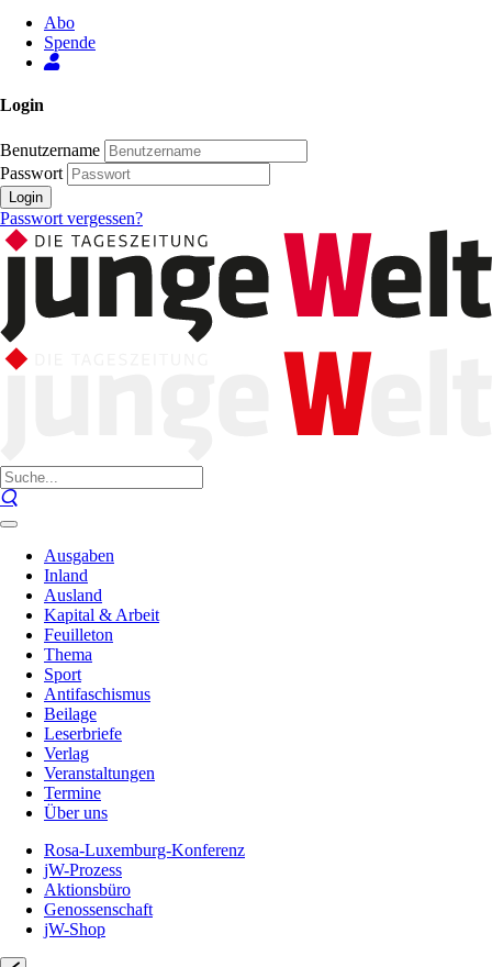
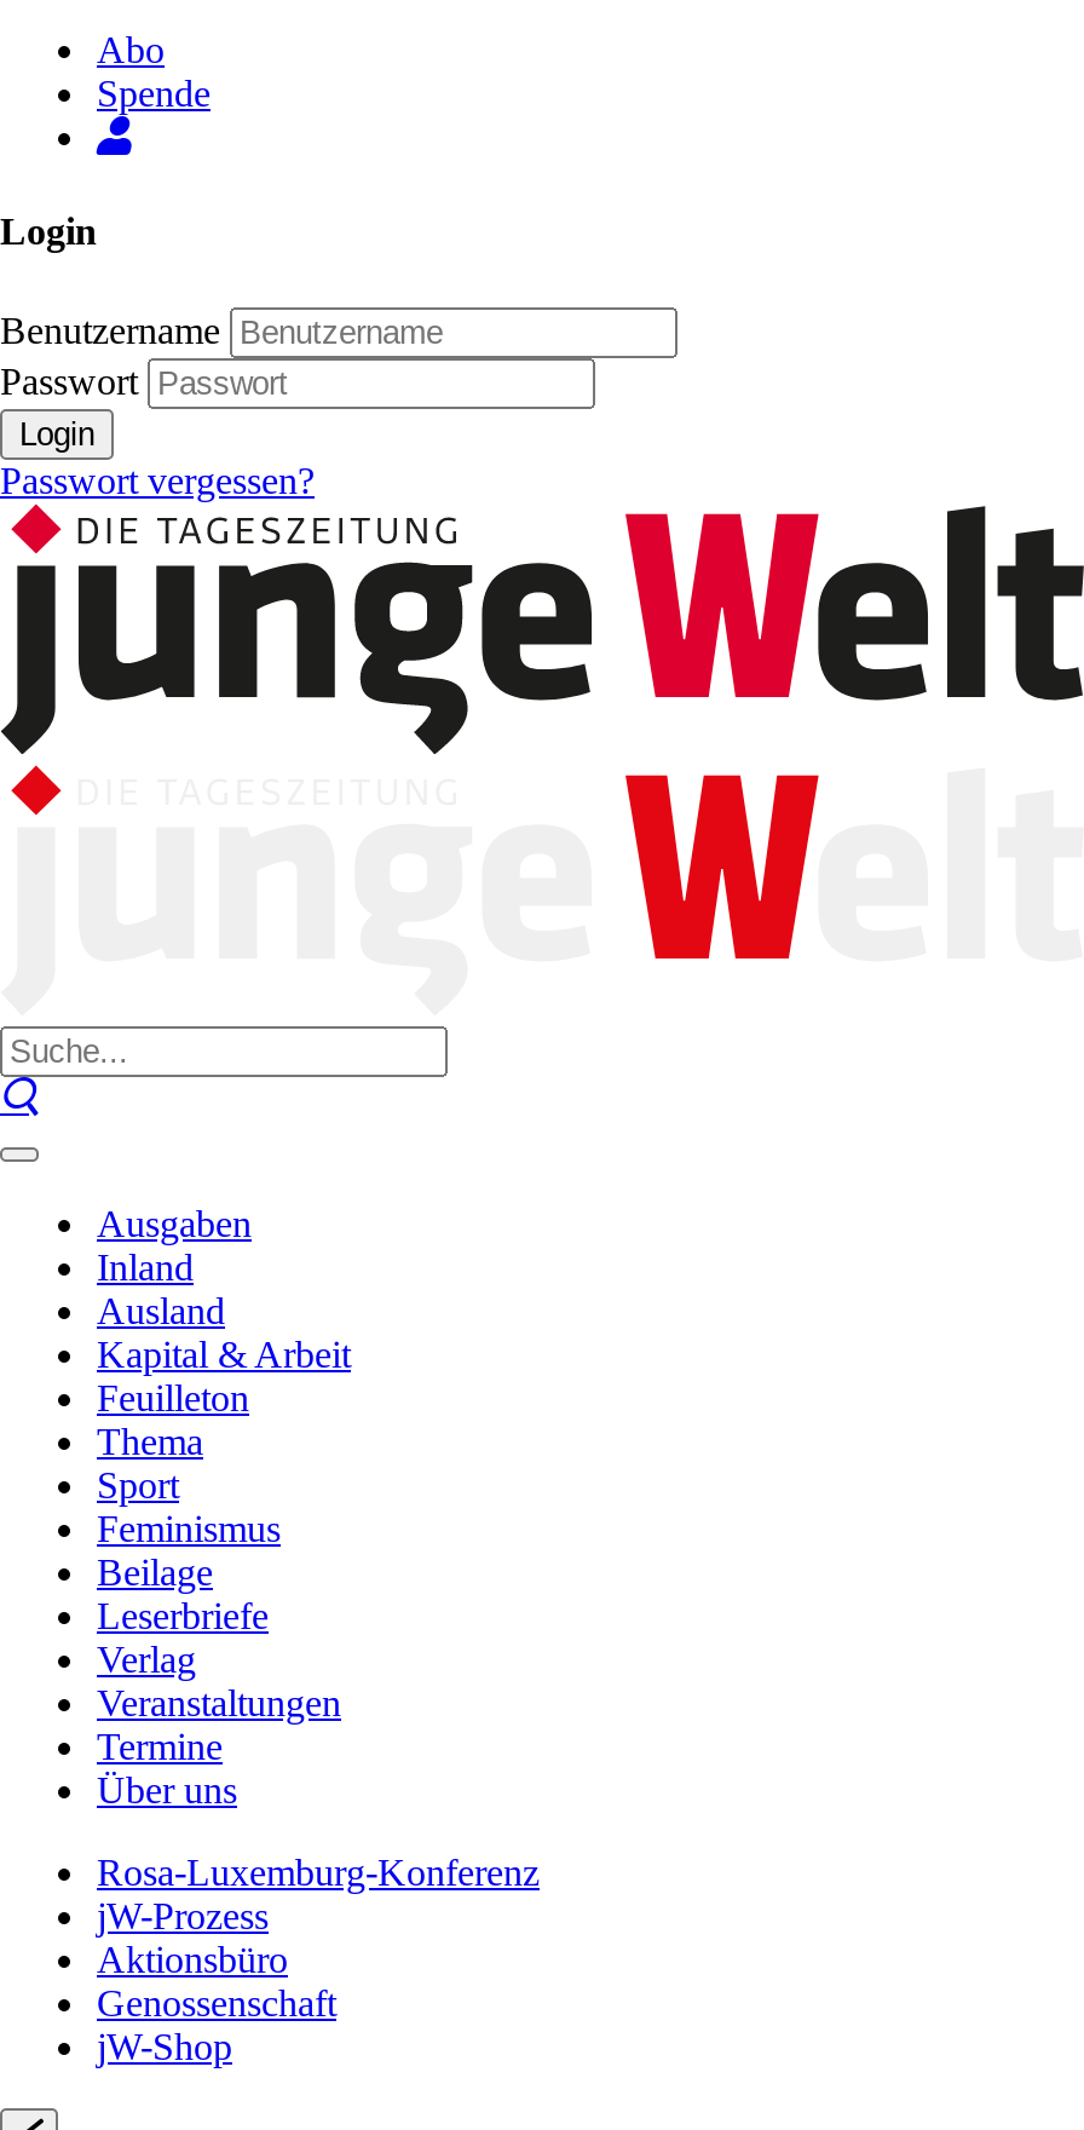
[44,685,150,703] Antifaschismus -> [97,1508,281,1549] Feminismus

